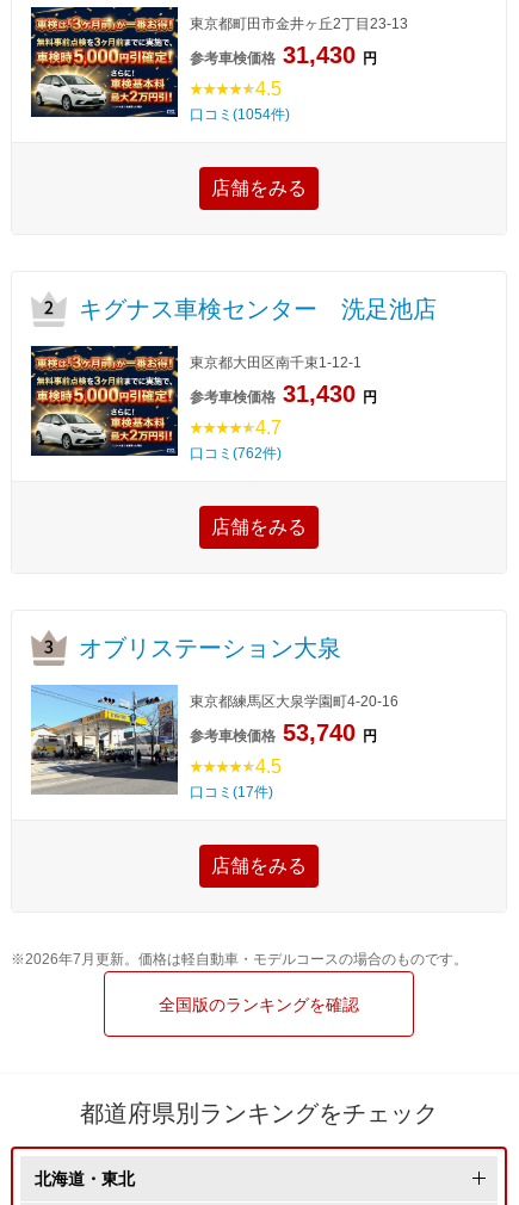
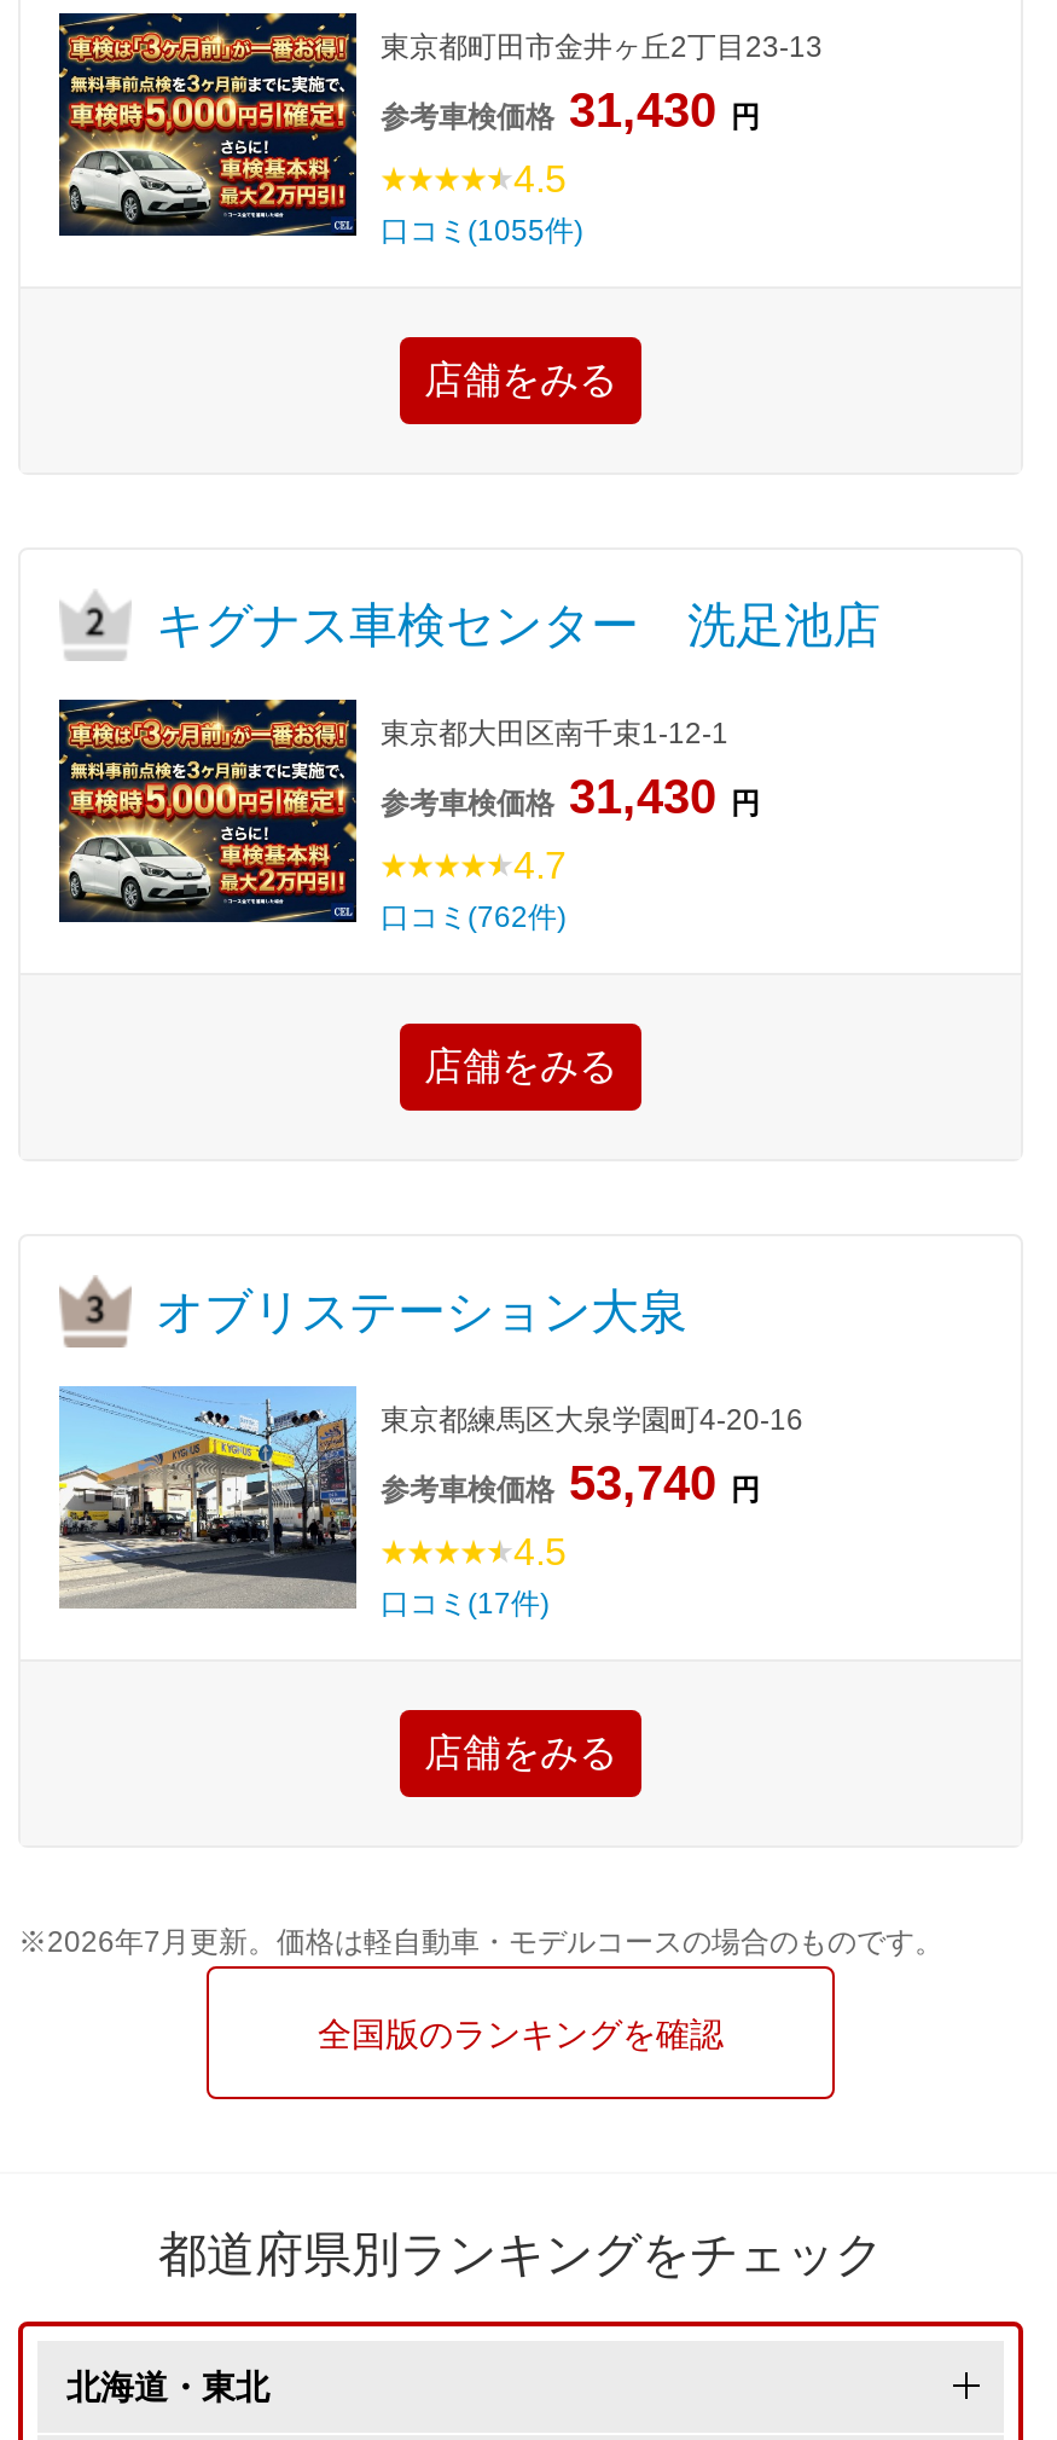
[190,106,290,122] 口コミ(1054件) -> [381,213,583,247] 口コミ(1055件)

